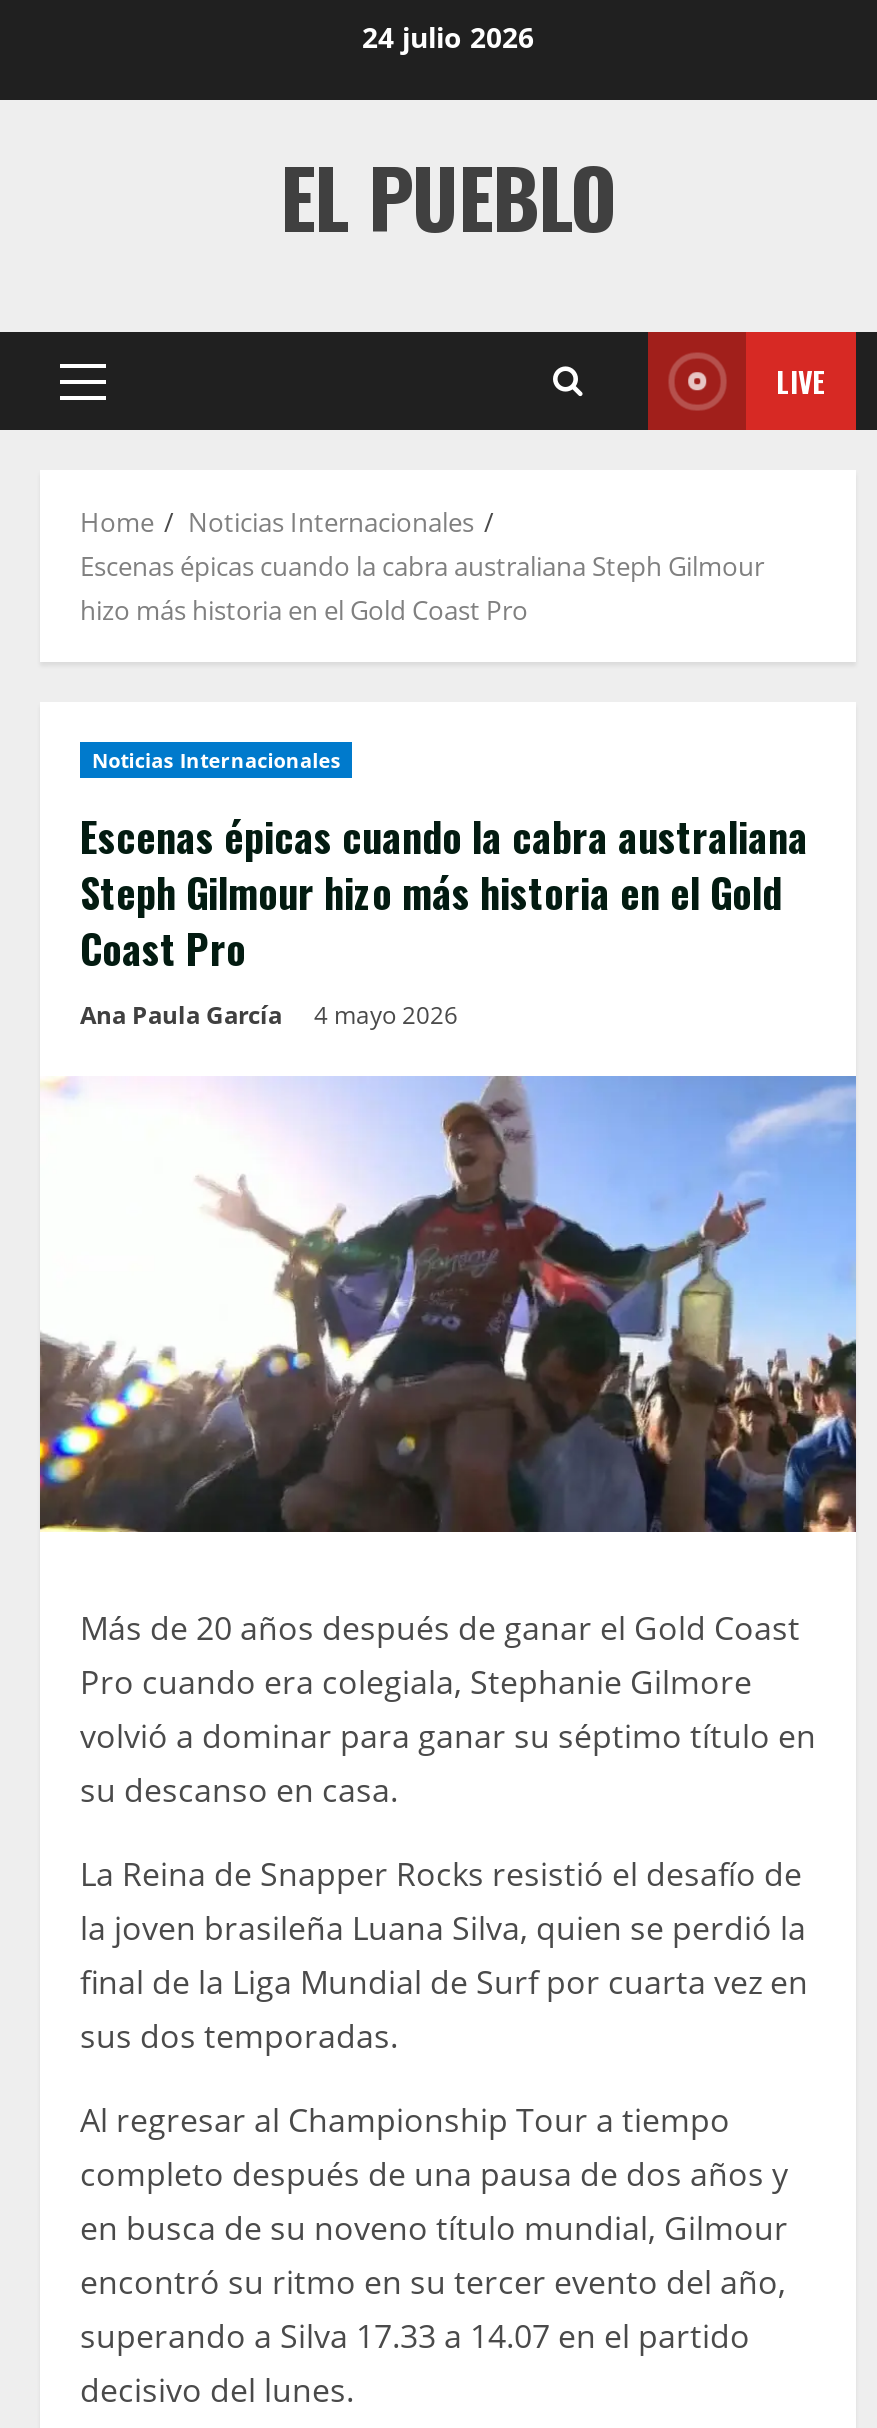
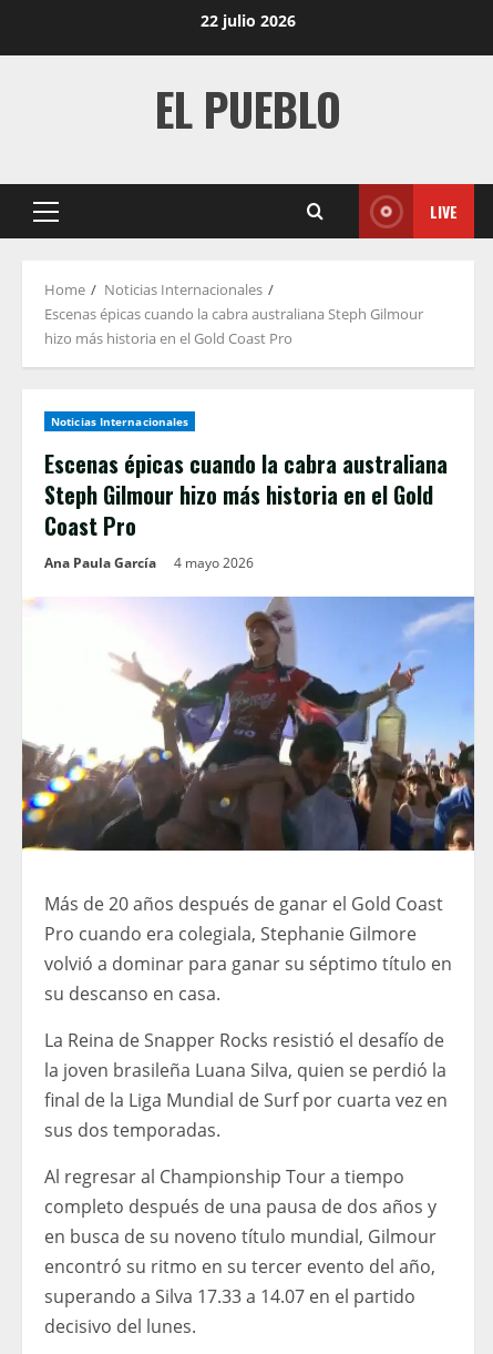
[362,17,534,55] 24 julio 2026 -> [201,9,296,30] 22 julio 2026

